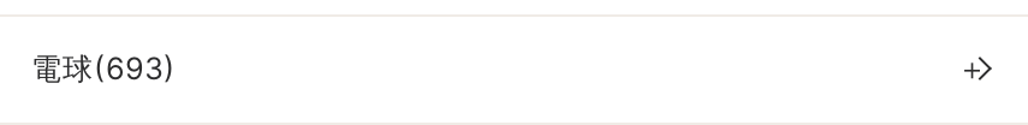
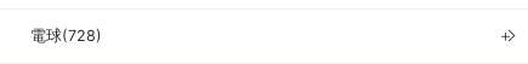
[31,51,176,87] 電球(693) -> [30,27,102,45] 電球(728)

